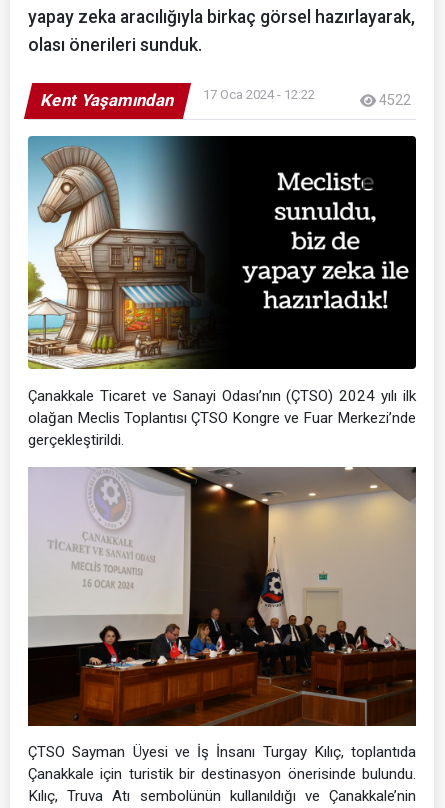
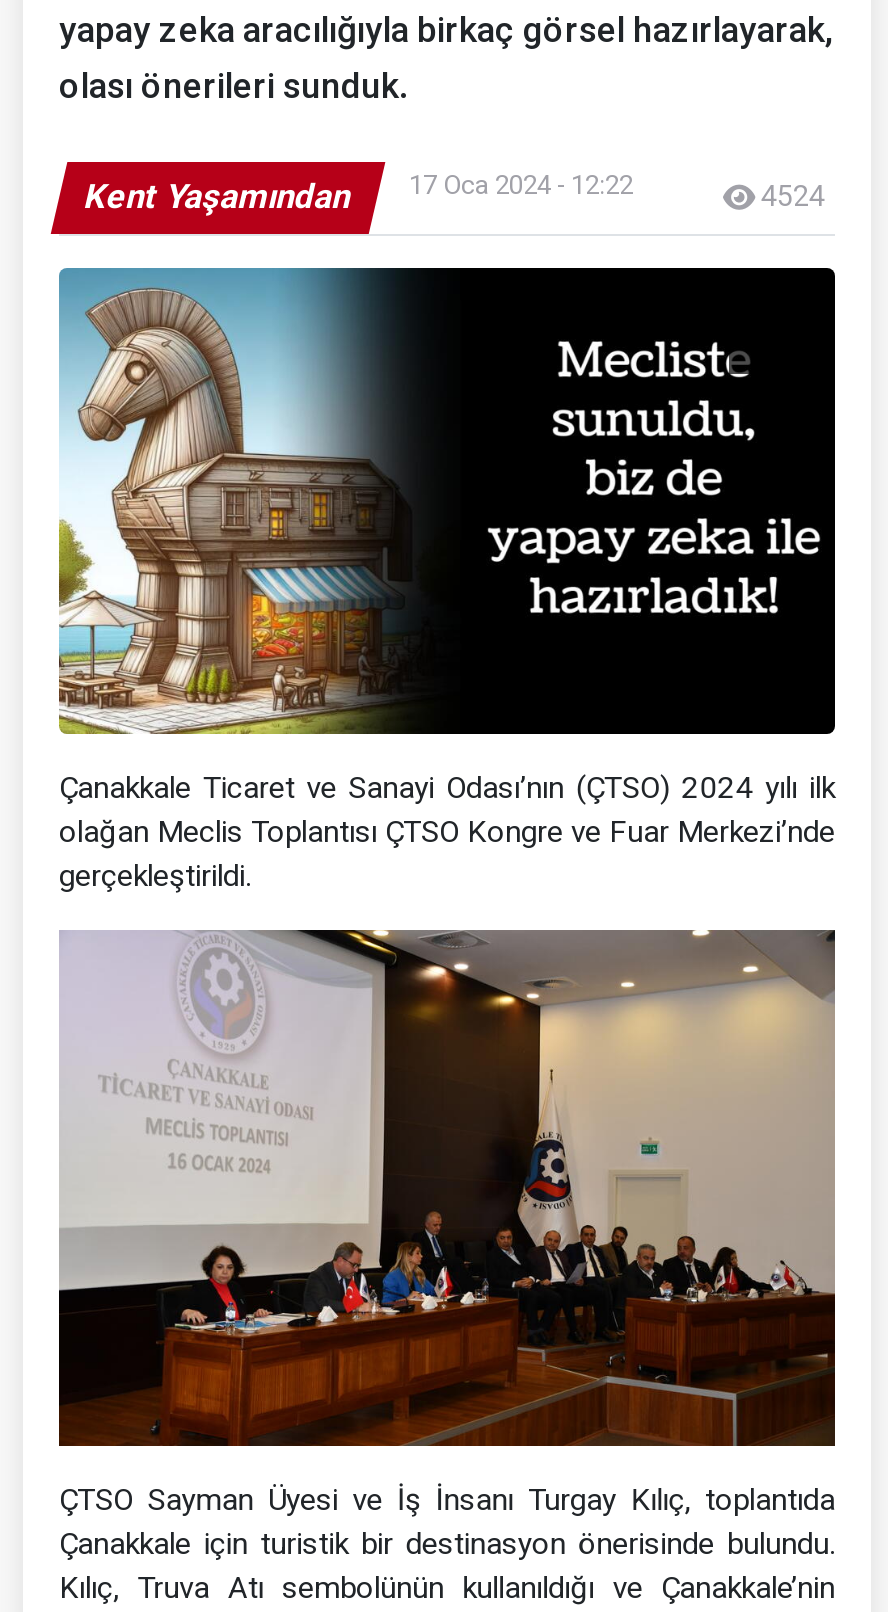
[379,92,411,109] 4522 -> [761,180,825,214] 4524

